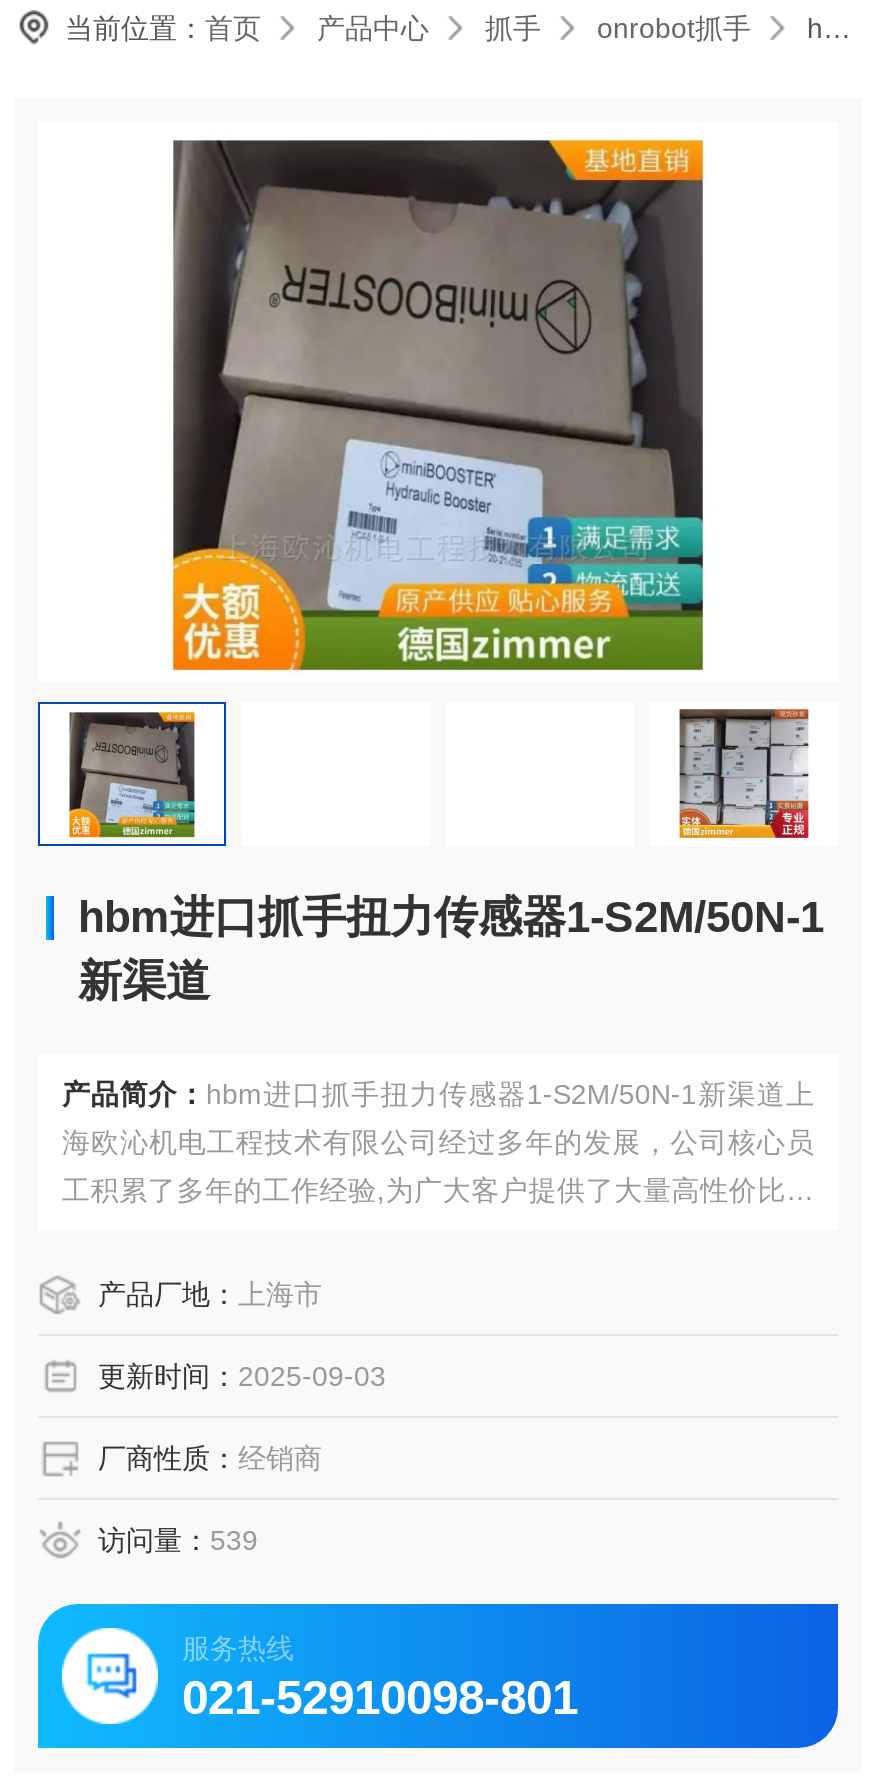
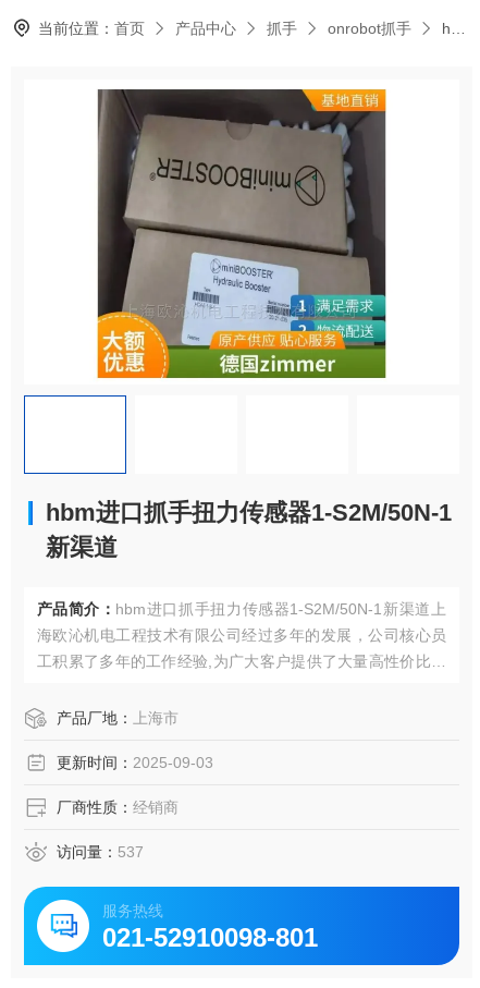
[68,710,196,840] [image] -> none
[678,706,810,840] [image] -> none
[98,1524,258,1556] 访问量：539 -> [57,843,144,861] 访问量：537

